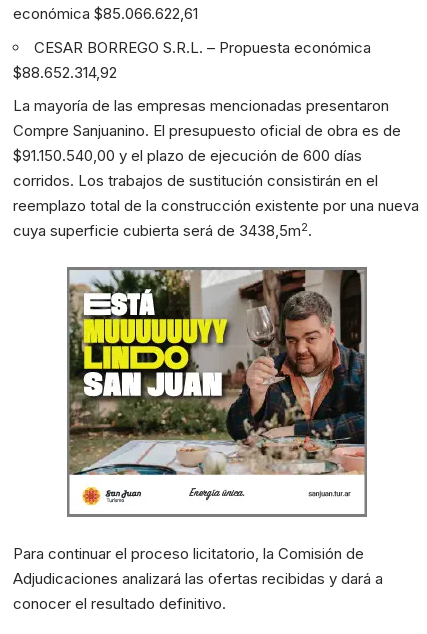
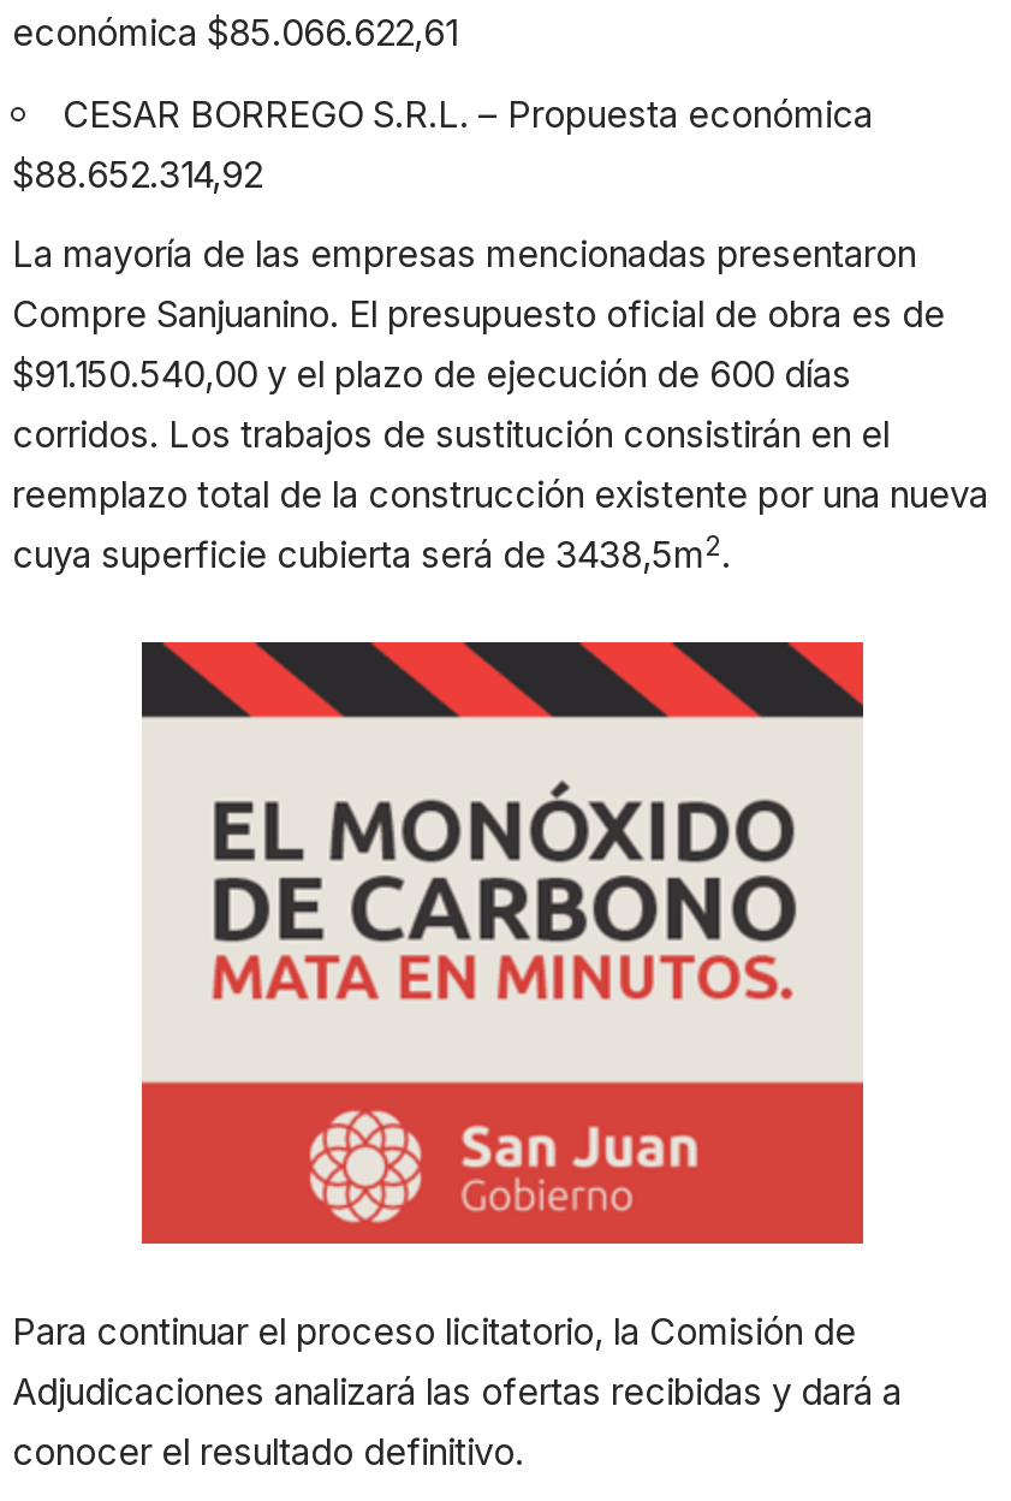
[67,266,368,517] [image] -> [139,640,866,1246] [image]

